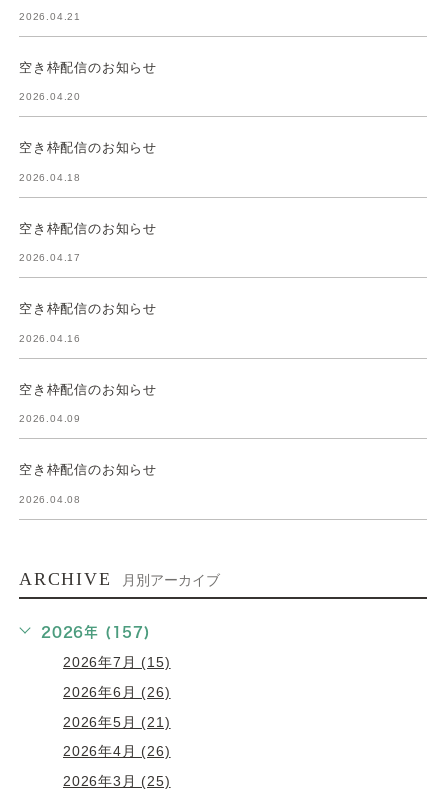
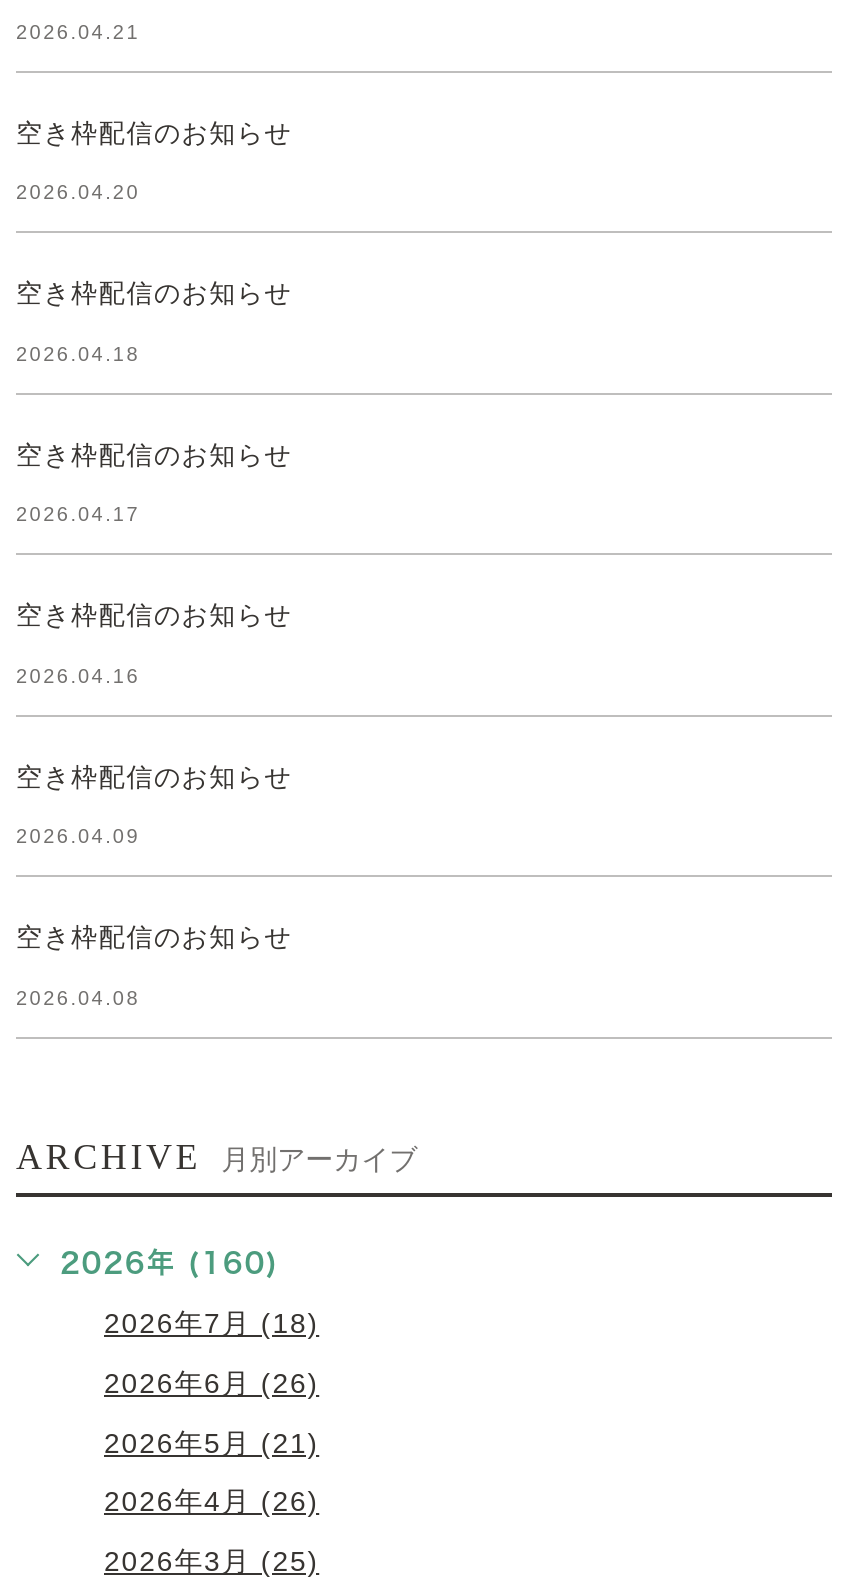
[41,625,151,639] 2026年 (157) -> [60,1249,280,1277] 2026年 (160)
[63,654,171,670] 2026年7月 (15) -> [104,1306,319,1338] 2026年7月 (18)

